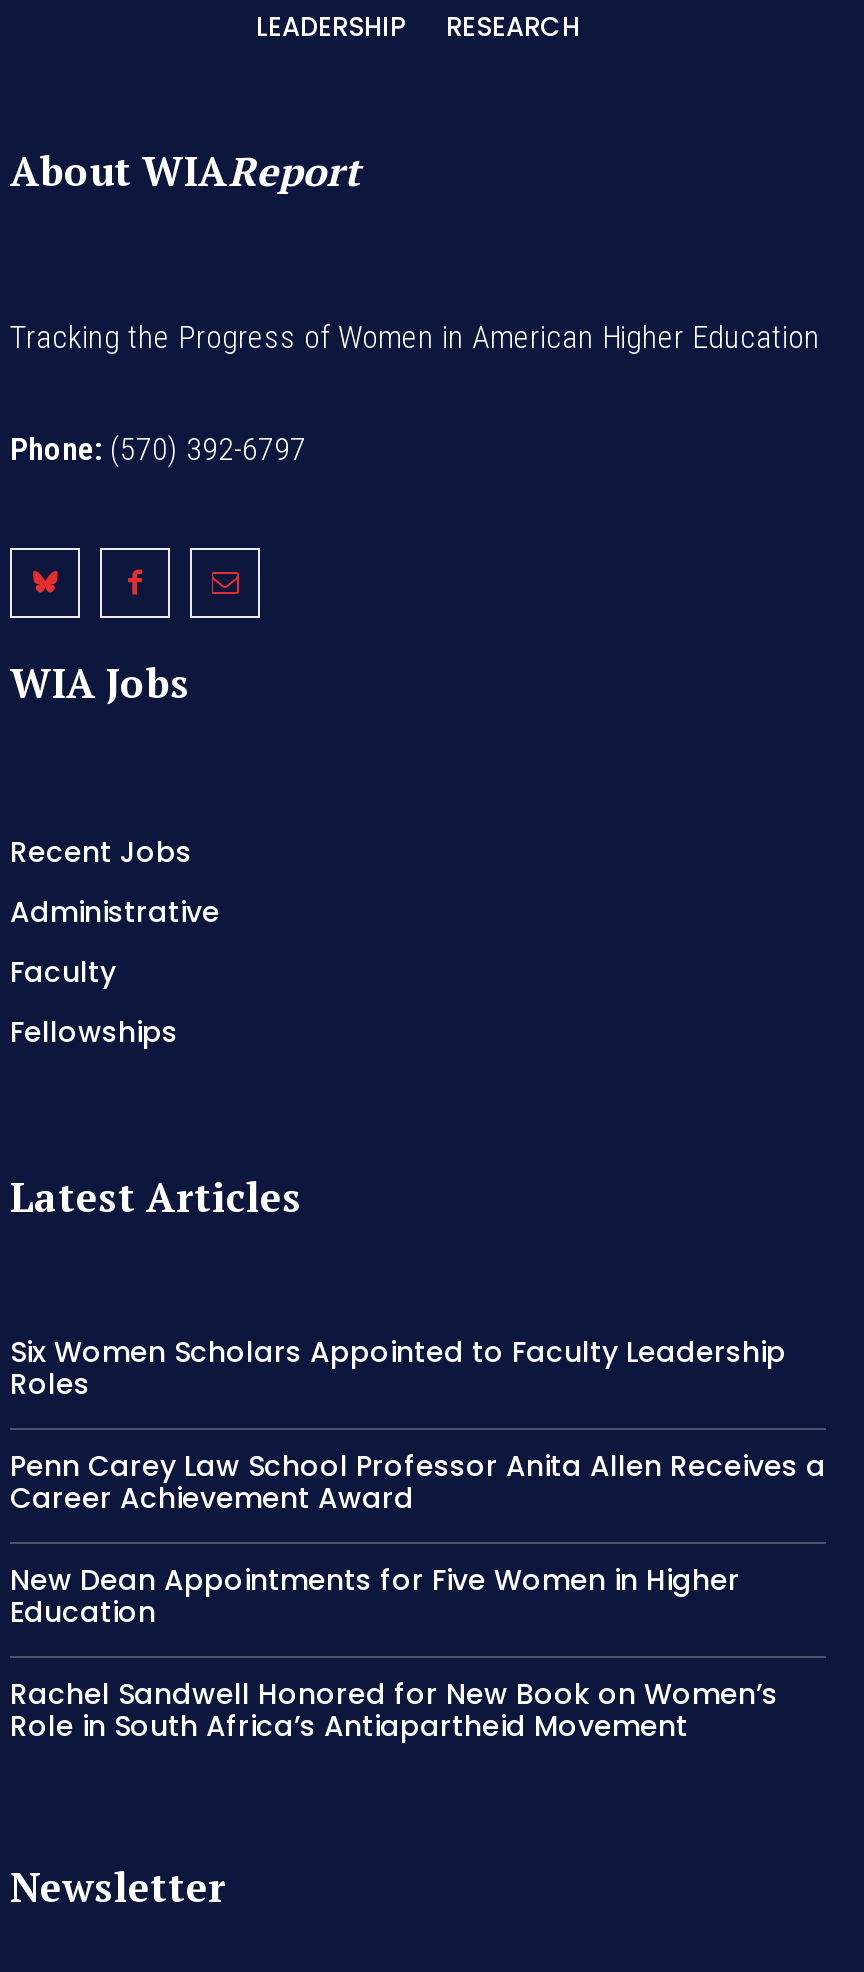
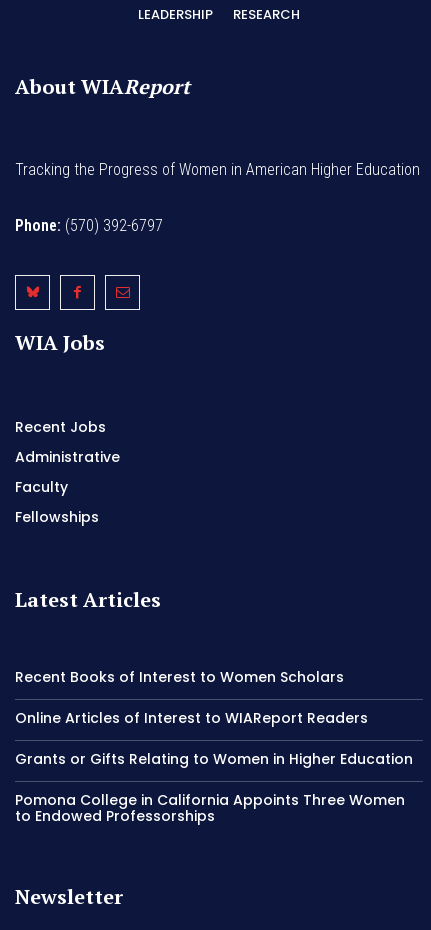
[10,1333,786,1405] Six Women Scholars Appointed to Faculty Leadership | Roles -> [15,667,344,687] Recent Books of Interest to Women Scholars
[10,1447,826,1519] Penn Carey Law School Professor Anita Allen Receives a | Career Achievement Award -> [15,708,368,728] Online Articles of Interest to WIAReport Readers
[10,1561,740,1633] New Dean Appointments for Five Women in Higher | Education -> [15,749,413,769] Grants or Gifts Relating to Women in Higher Education
[10,1675,778,1747] Rachel Sandwell Honored for New Book on Women’s | Role in South Africa’s Antiapartheid Movement -> [15,790,405,826] Pomona College in California Appoints Three Women | to Endowed Professorships

